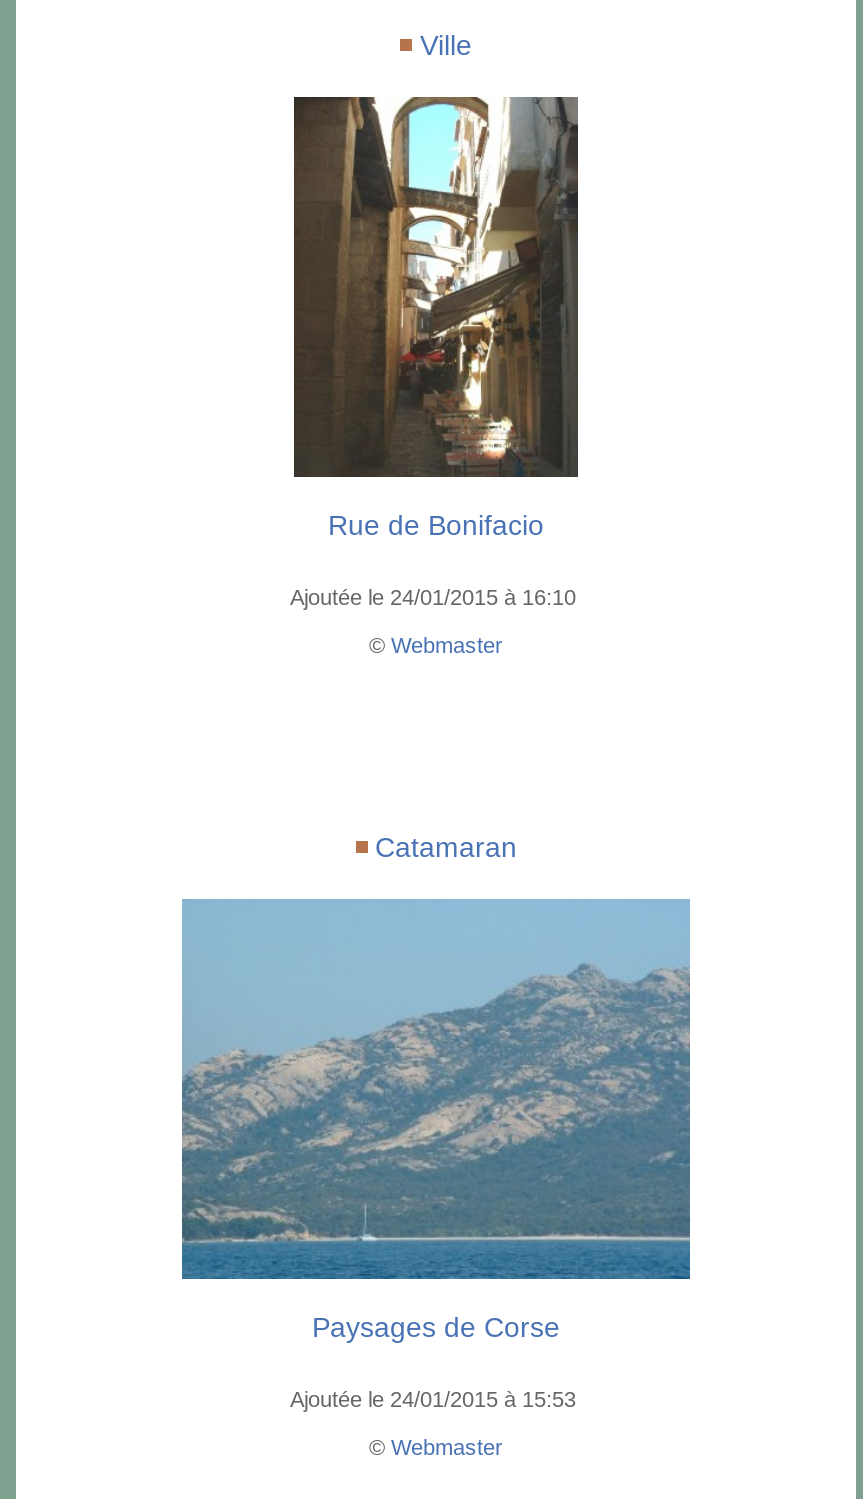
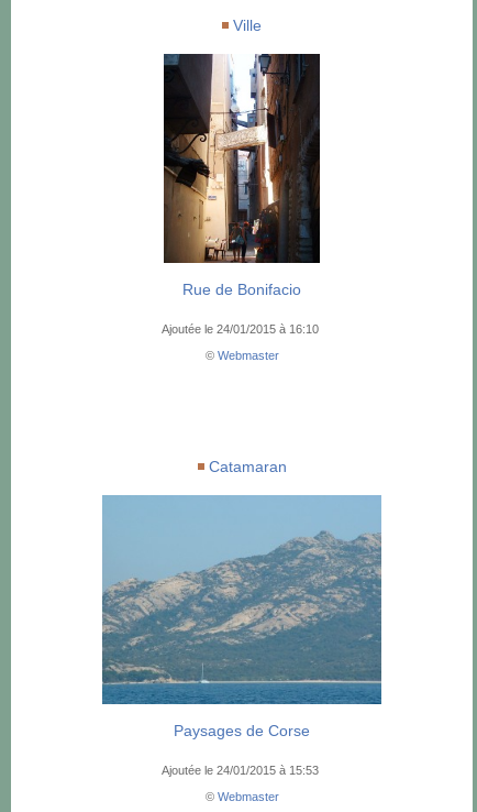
[294,95,580,477] [image] -> [164,53,320,263] [image]

